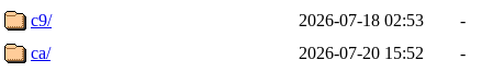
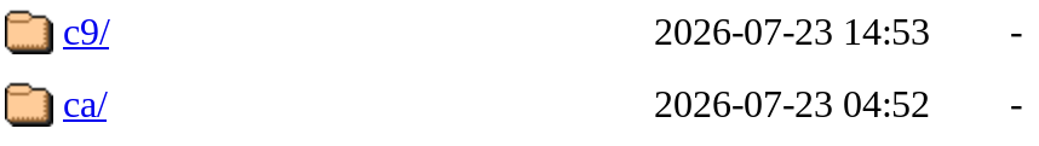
[299,11,424,29] 2026-07-18 02:53 -> [654,11,930,52] 2026-07-23 14:53
[299,44,424,62] 2026-07-20 15:52 -> [654,83,930,124] 2026-07-23 04:52

